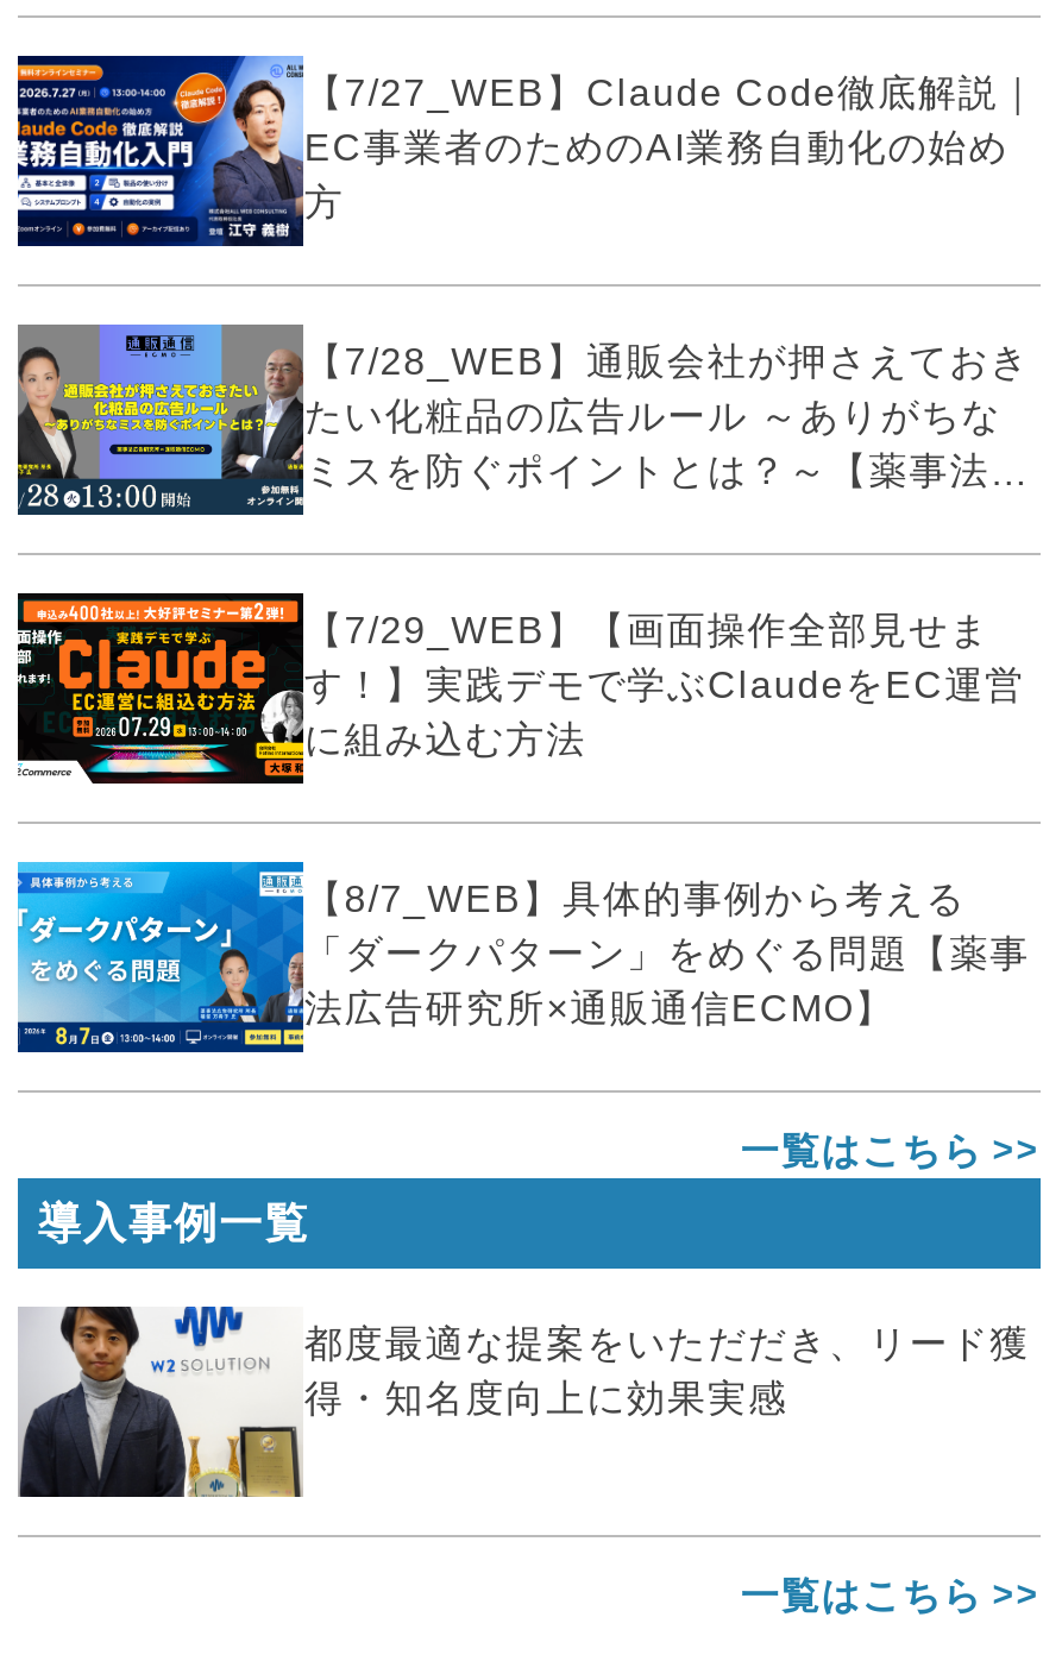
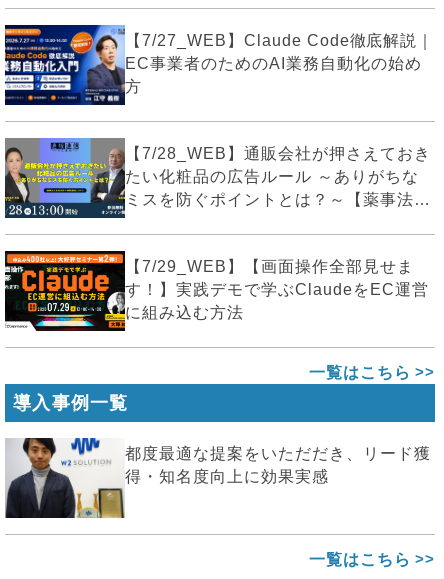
[15,860,1030,1055] [image] | 【8/7_WEB】具体的事例から考える | 「ダークパターン」をめぐる問題【薬事 | 法広告研究所×通販通信ECMO】 -> none

